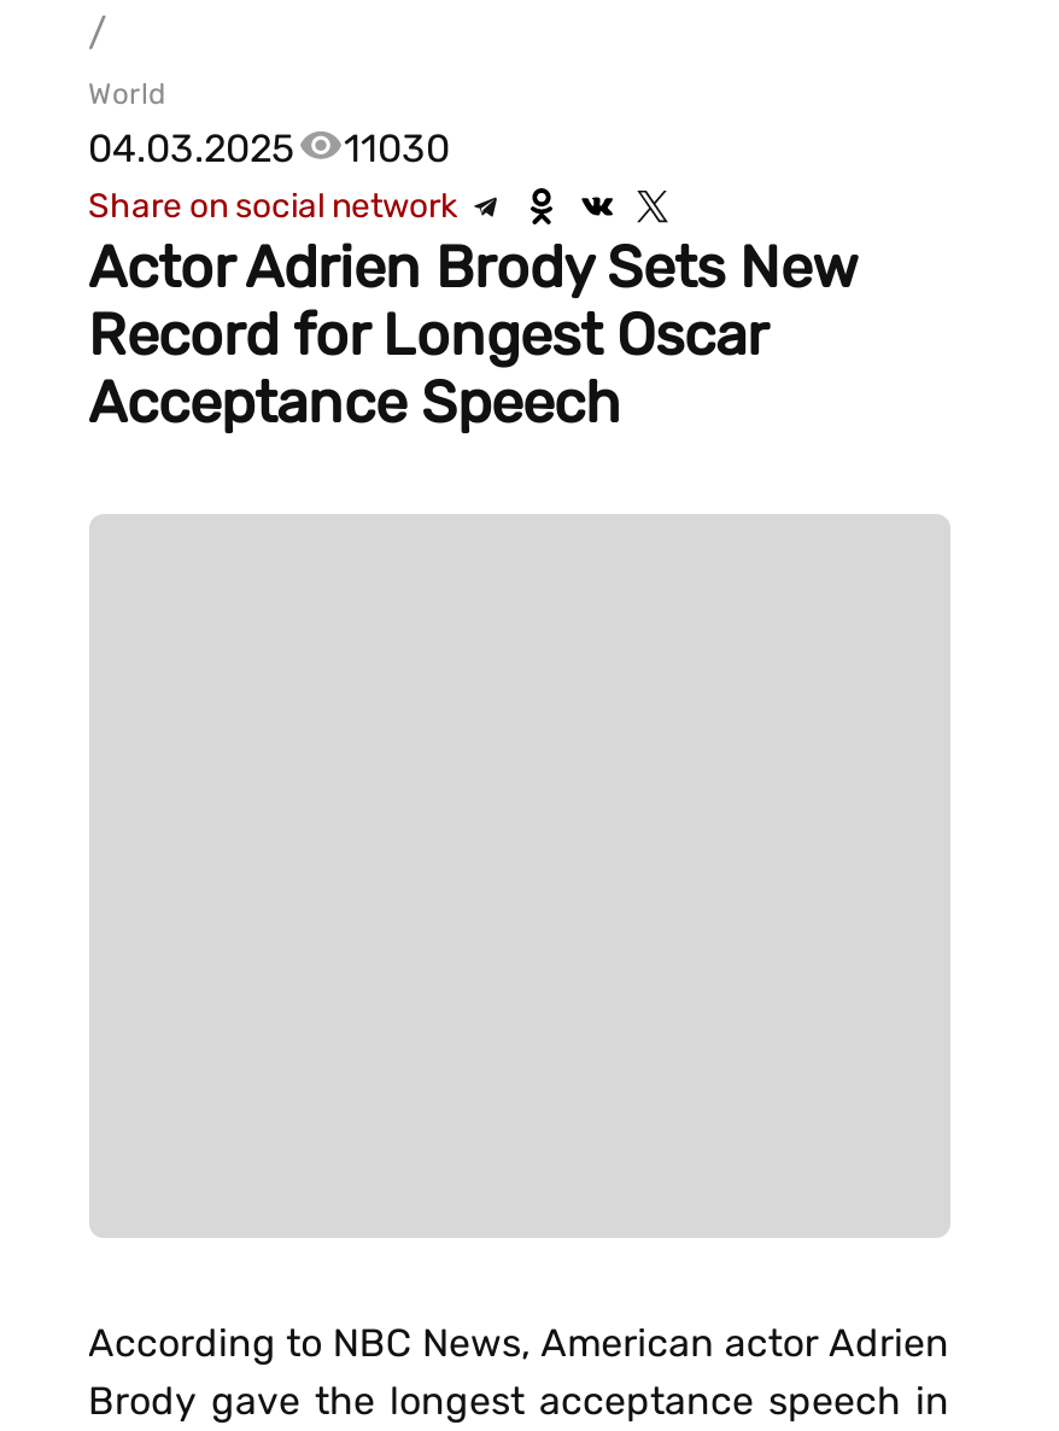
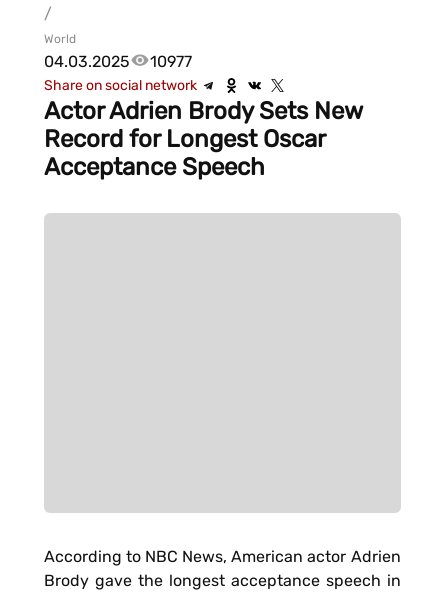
[88,125,450,171] 04.03.2025 11030 -> [43,52,191,71] 04.03.2025 10977

